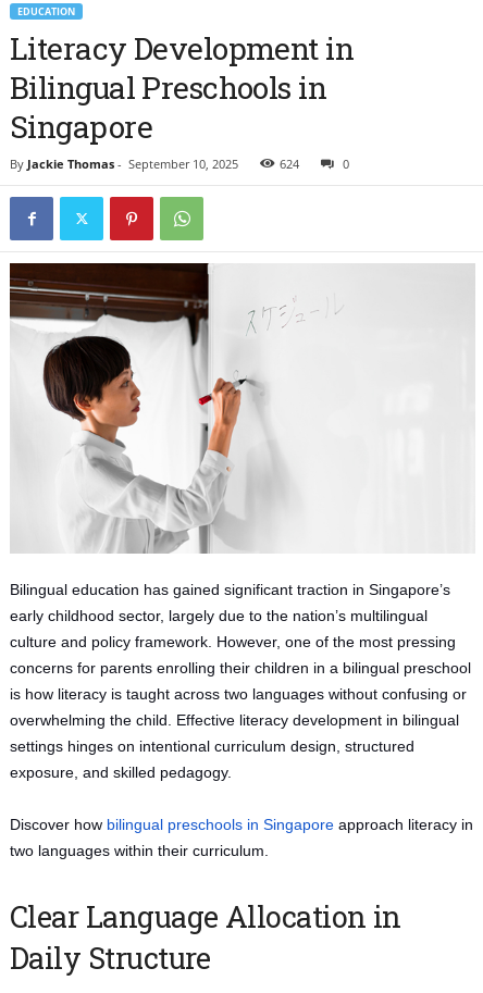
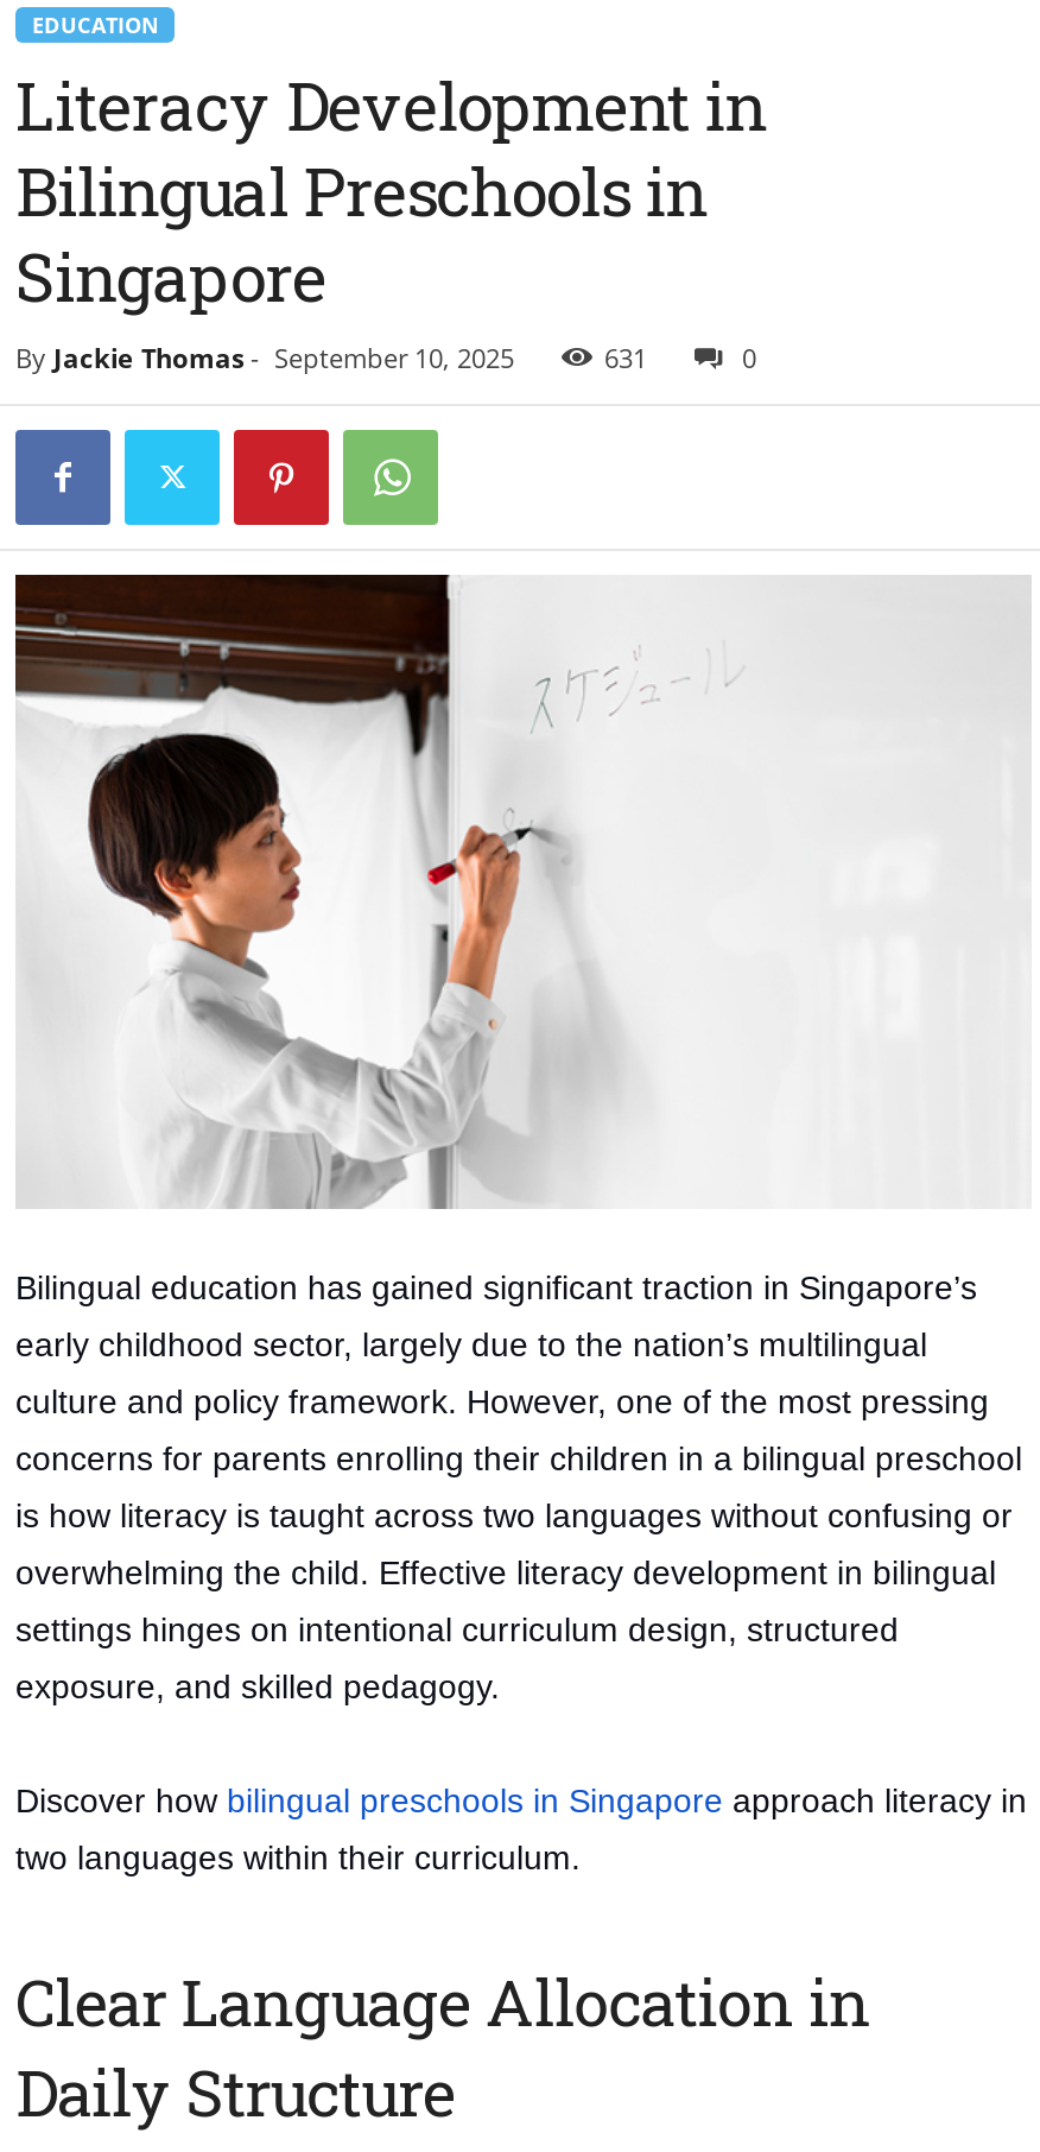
[280,156,299,172] 624 -> [604,340,647,375] 631

